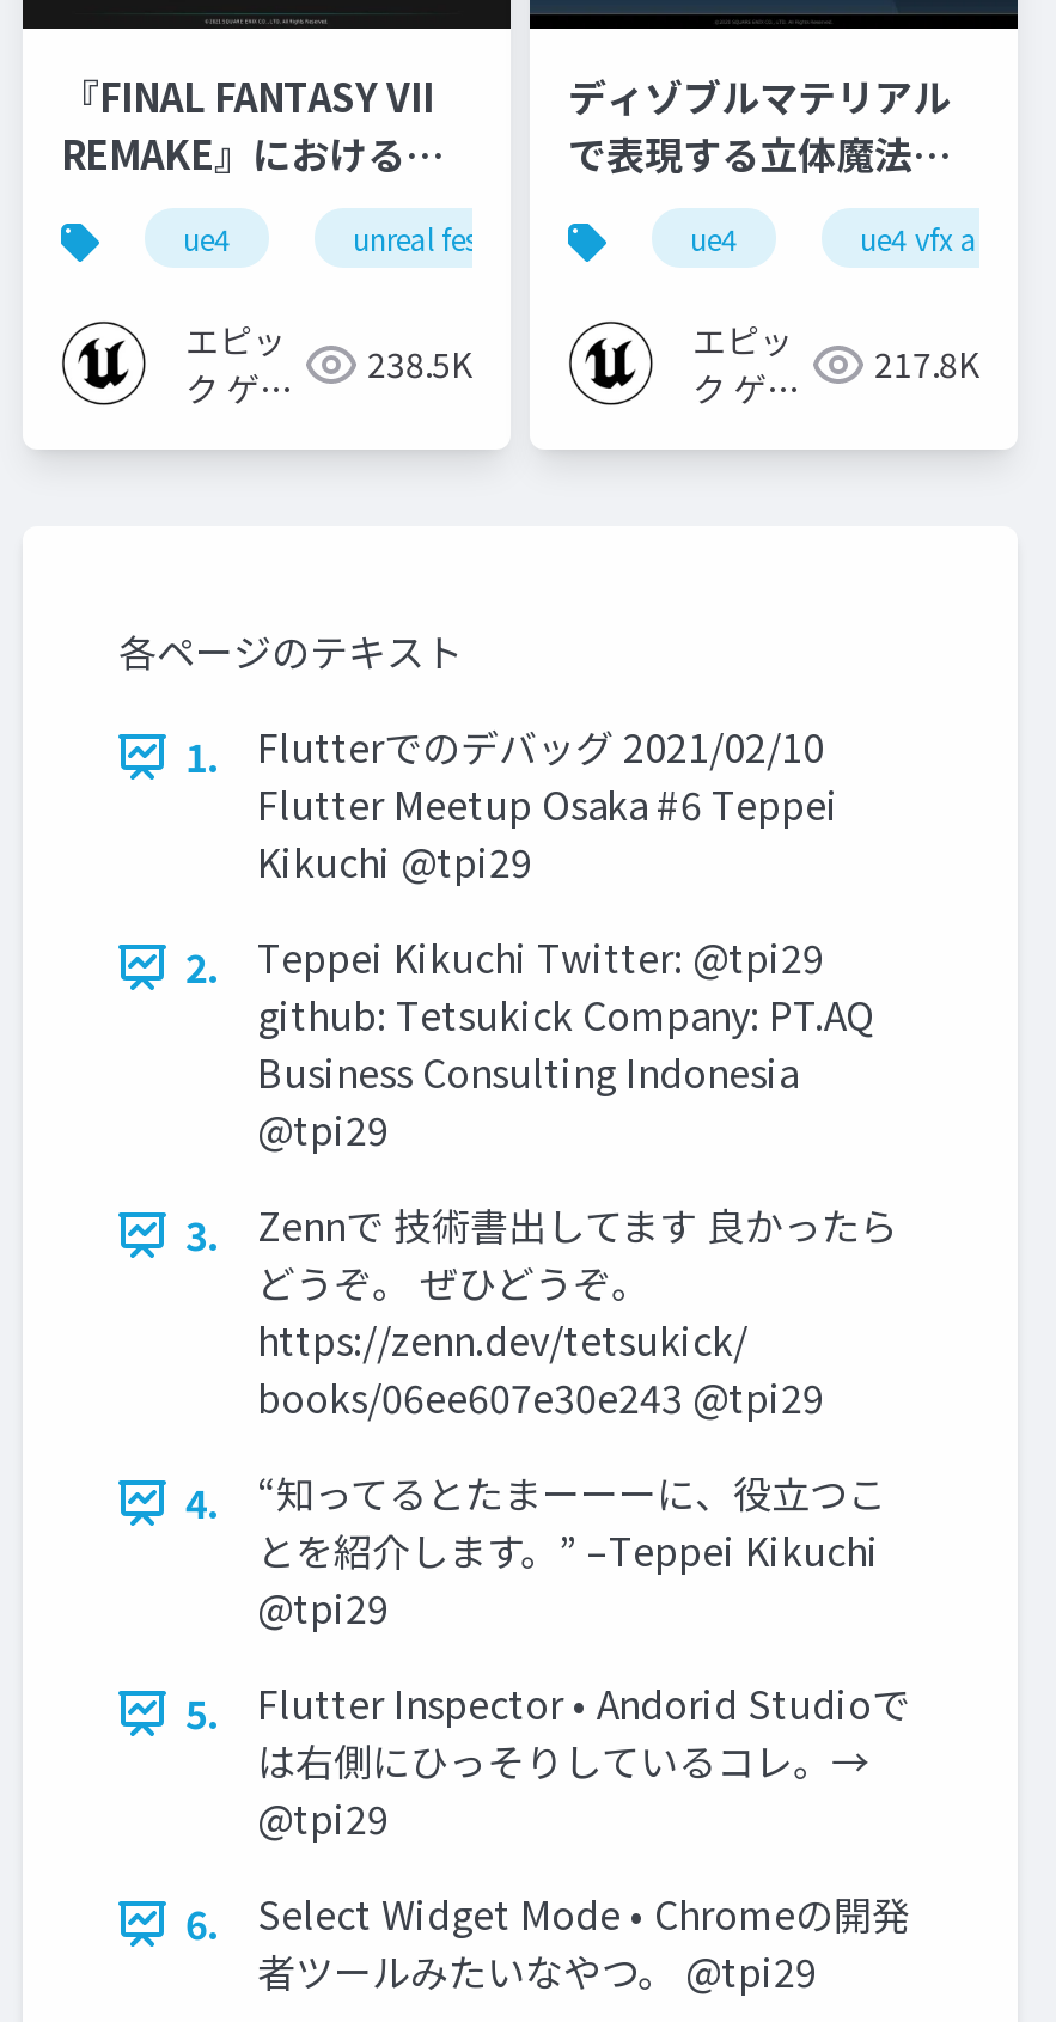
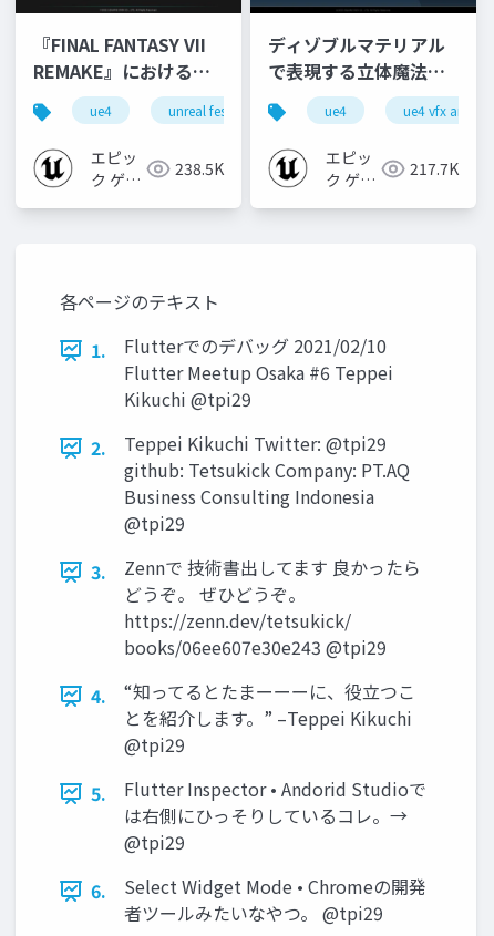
[874,340,979,388] 217.8K -> [410,158,459,180] 217.7K

